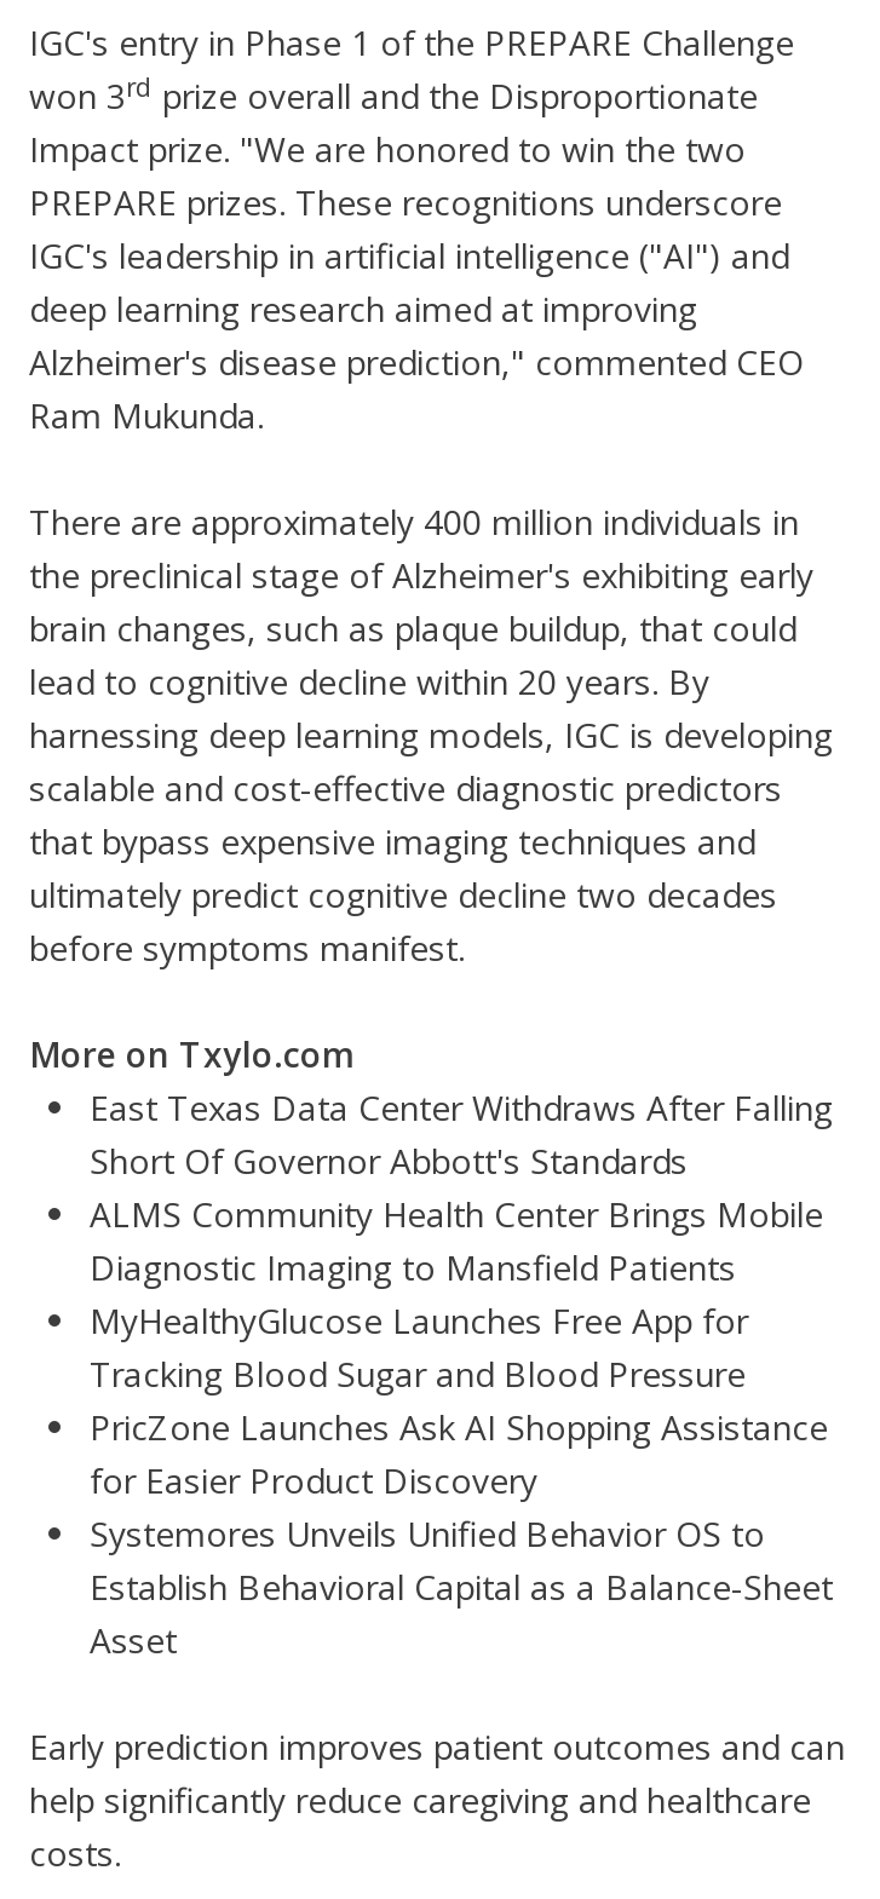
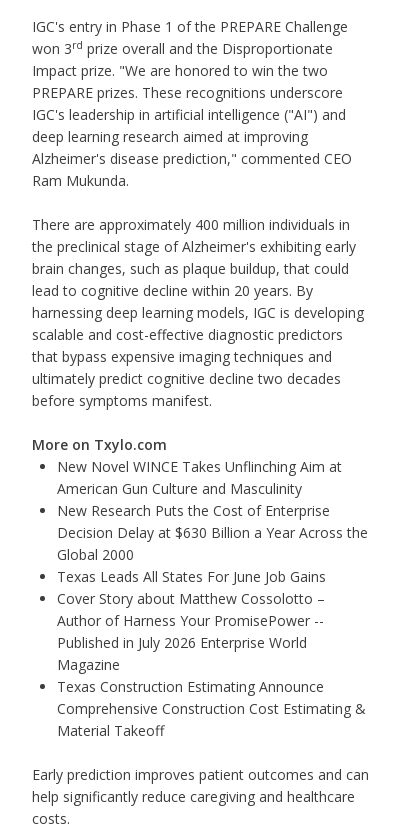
[90,1084,833,1663] East Texas Data Center Withdraws After Falling | Short Of Governor Abbott's Standards | ALMS Community Health Center Brings Mobile | Diagnostic Imaging to Mansfield Patients | MyHealthyGlucose Launches Free App for | Tracking Blood Sugar and Blood Pressure | PricZone Launches Ask AI Shopping Assistance | for Easier Product Discovery | Systemores Unveils Unified Behavior OS to | Establish Behavioral Capital as a Balance-Sheet | Asset -> [57,457,368,740] New Novel WINCE Takes Unflinching Aim at | American Gun Culture and Masculinity | New Research Puts the Cost of Enterprise | Decision Delay at $630 Billion a Year Across the | Global 2000 | Texas Leads All States For June Job Gains | Cover Story about Matthew Cossolotto – | Author of Harness Your PromisePower -- | Published in July 2026 Enterprise World | Magazine | Texas Construction Estimating Announce | Comprehensive Construction Cost Estimating & | Material Takeoff

